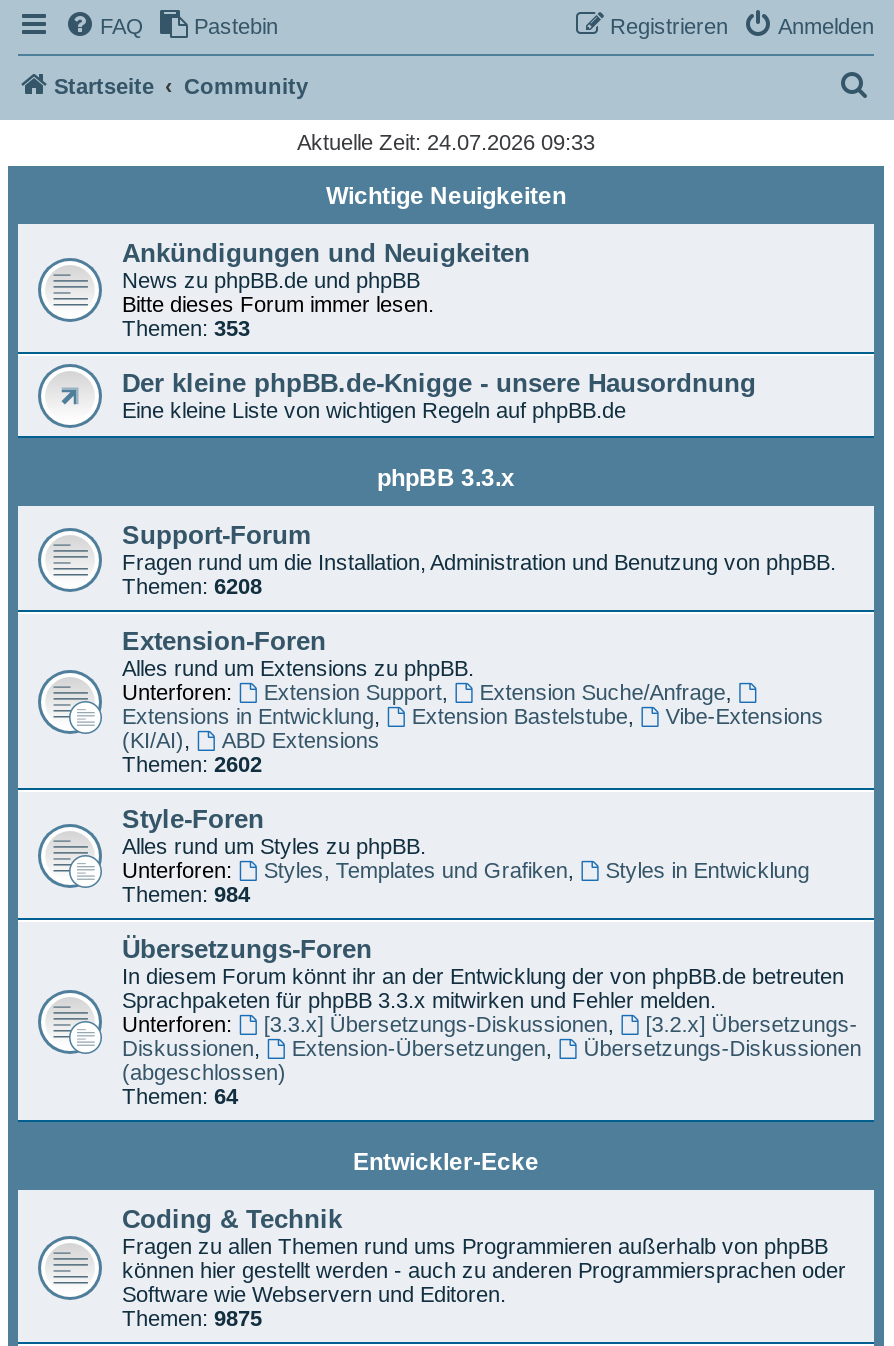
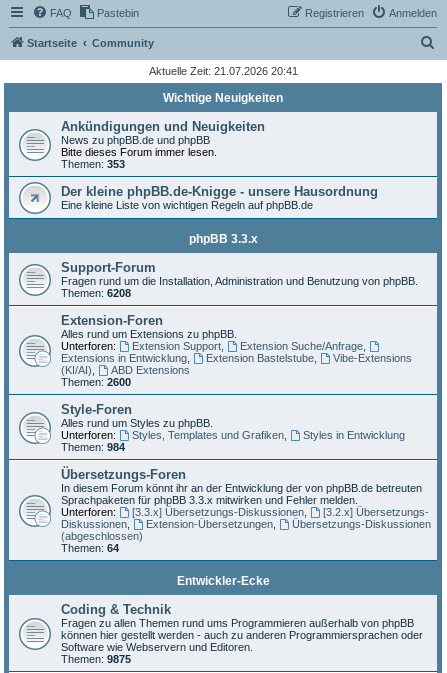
[297,130,595,154] Aktuelle Zeit: 24.07.2026 09:33 -> [148,65,297,77] Aktuelle Zeit: 21.07.2026 20:41
[122,752,262,776] Themen:2602 -> [61,376,131,388] Themen:2600

